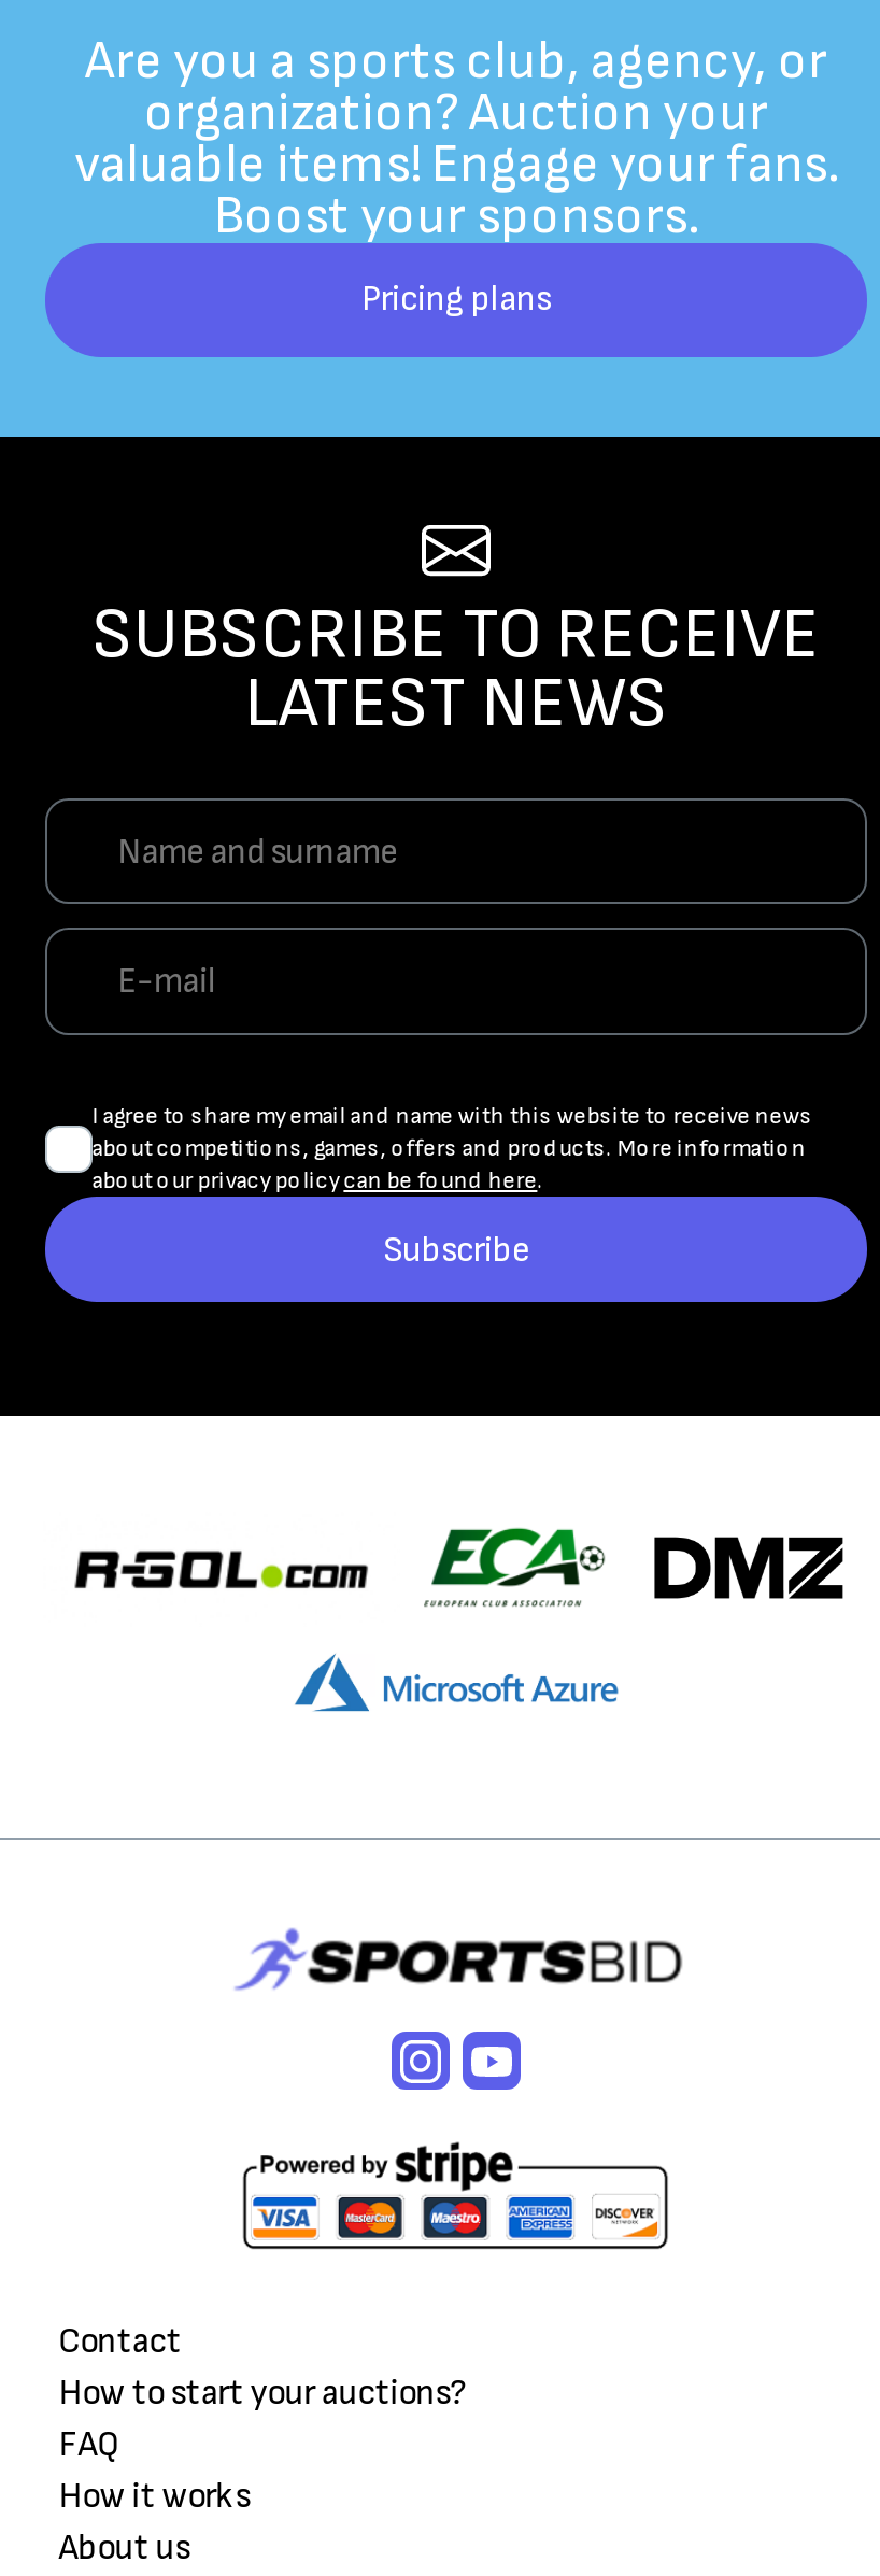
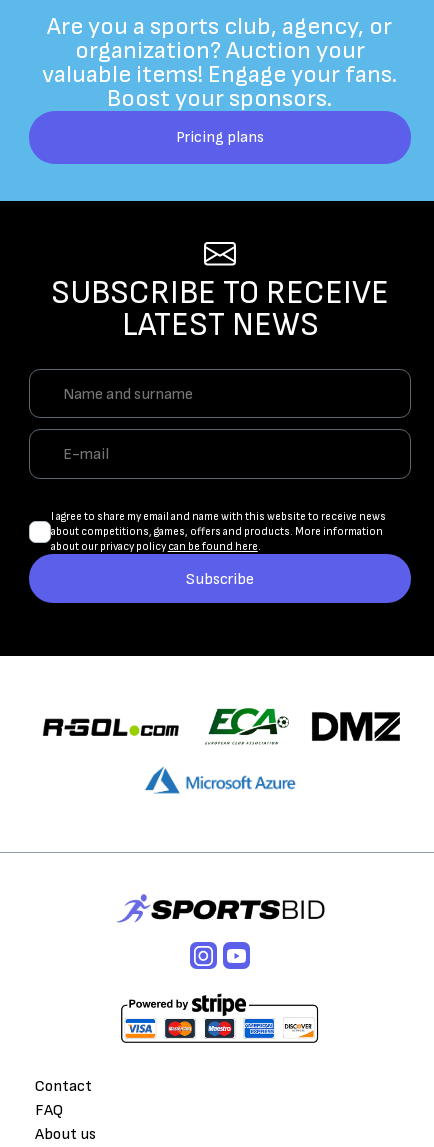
[59,2372,468,2415] How to start your auctions? -> none
[59,2475,250,2518] How it works -> none

